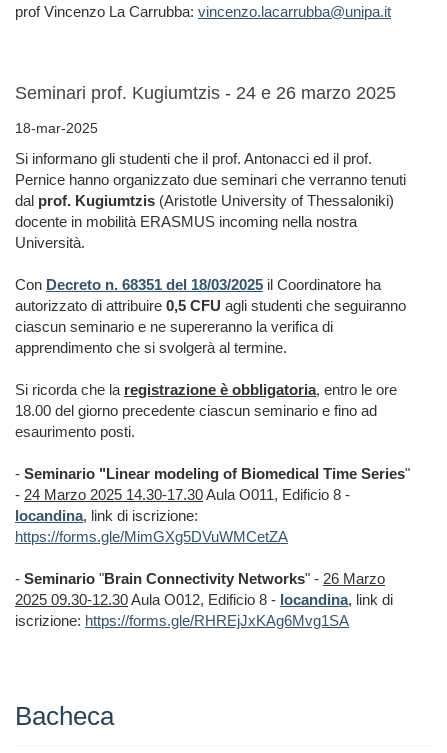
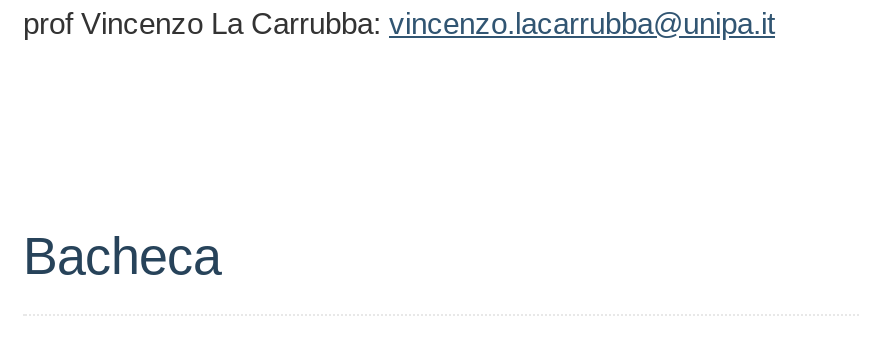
[15,83,410,629] Seminari prof. Kugiumtzis - 24 e 26 marzo 2025 | 18-mar-2025 | Si informano gli studenti che il prof. Antonacci ed il prof. | Pernice hanno organizzato due seminari che verranno tenuti | dal prof. Kugiumtzis (Aristotle University of Thessaloniki) | docente in mobilità ERASMUS incoming nella nostra | Università. | Con Decreto n. 68351 del 18/03/2025 il Coordinatore ha | autorizzato di attribuire 0,5 CFU agli studenti che seguiranno | ciascun seminario e ne supereranno la verifica di | apprendimento che si svolgerà al termine. | Si ricorda che la registrazione è obbligatoria, entro le ore | 18.00 del giorno precedente ciascun seminario e fino ad | esaurimento posti. | - Seminario "Linear modeling of Biomedical Time Series" | - 24 Marzo 2025 14.30-17.30 Aula O011, Edificio 8 - | locandina, link di iscrizione: | https://forms.gle/MimGXg5DVuWMCetZA | - Seminario " Brain Connectivity Networks" - 26 Marzo | 2025 09.30-12.30 Aula O012, Edificio 8 - locandina, link di | iscrizione: https://forms.gle/RHREjJxKAg6Mvg1SA -> none

